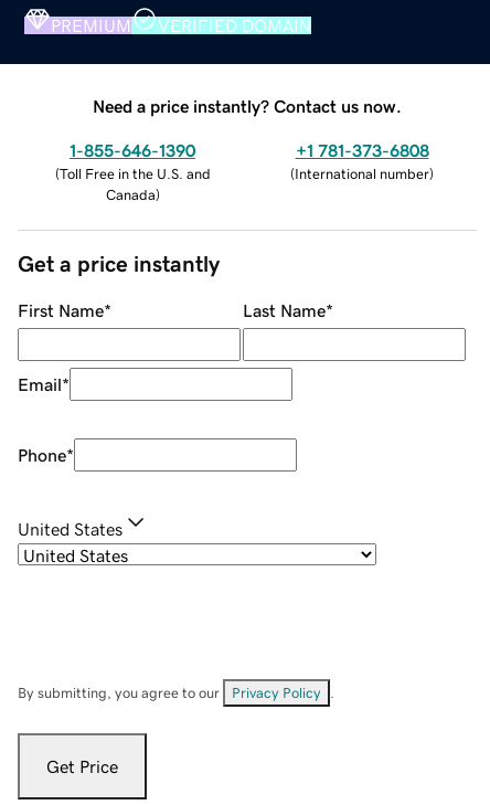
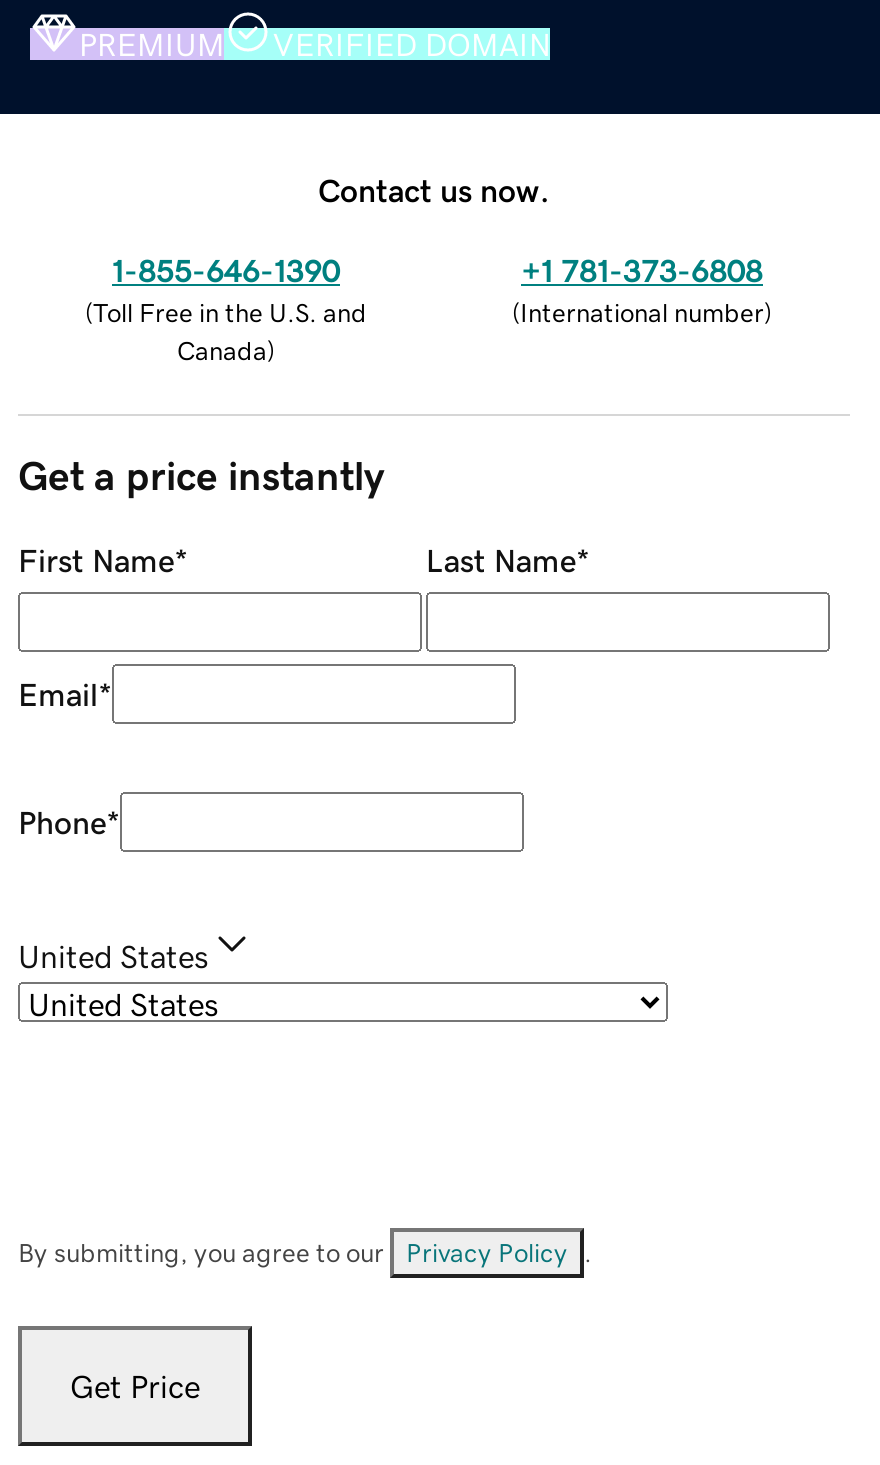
[93,97,402,114] Need a price instantly? Contact us now. -> [318,173,550,205] Contact us now.

